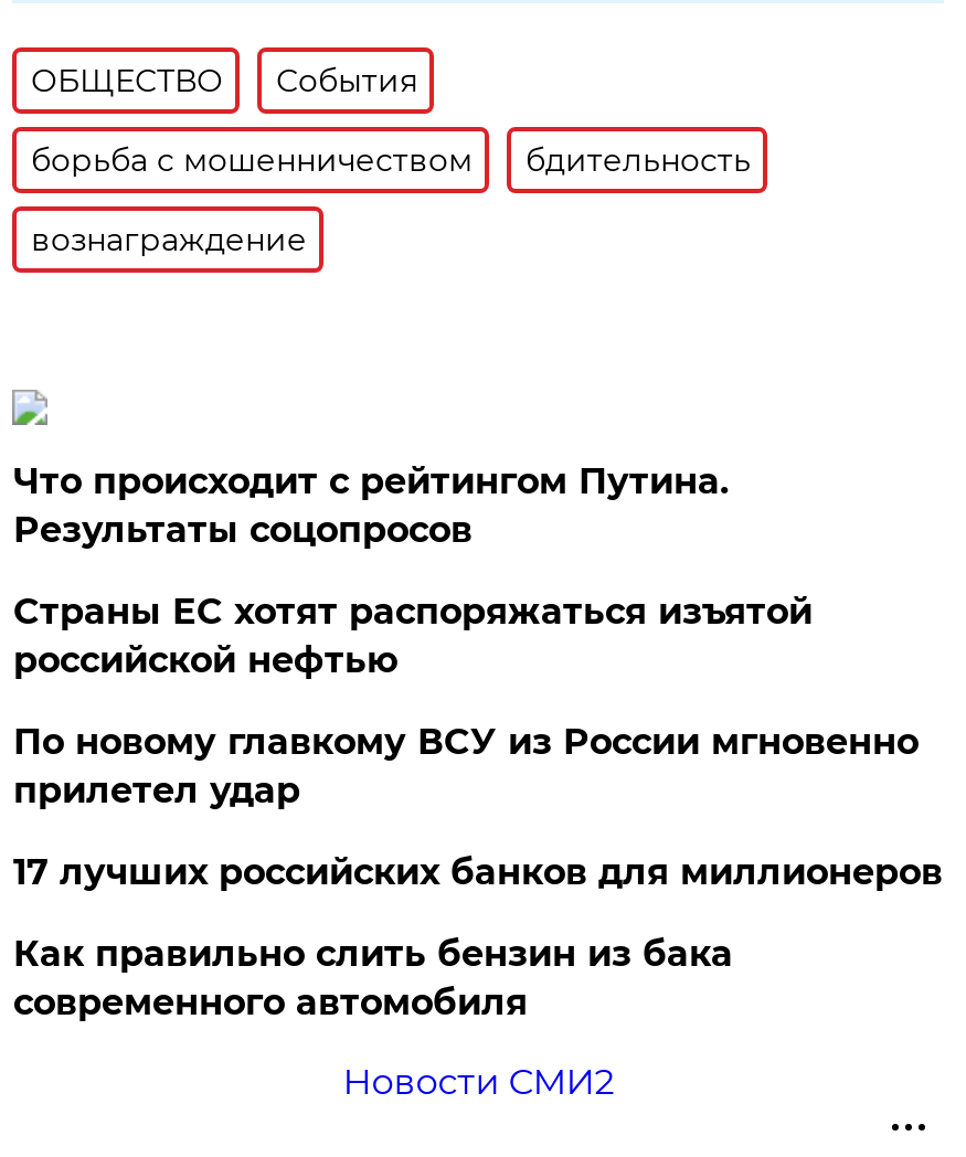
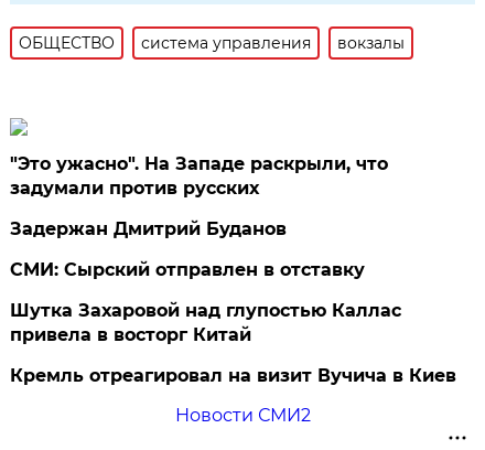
[31,60,750,259] События | борьба с мошенничеством | бдительность | вознаграждение -> [142,33,405,53] система управления | вокзалы
[13,460,943,1023] Что происходит с рейтингом Путина. | Результаты соцопросов | Страны ЕС хотят распоряжаться изъятой | российской нефтью | По новому главкому ВСУ из России мгновенно | прилетел удар | 17 лучших российских банков для миллионеров | Как правильно слить бензин из бака | современного автомобиля -> [10,153,457,386] "Это ужасно". На Западе раскрыли, что | задумали против русских | Задержан Дмитрий Буданов | СМИ: Сырский отправлен в отставку | Шутка Захаровой над глупостью Каллас | привела в восторг Китай | Кремль отреагировал на визит Вучича в Киев

